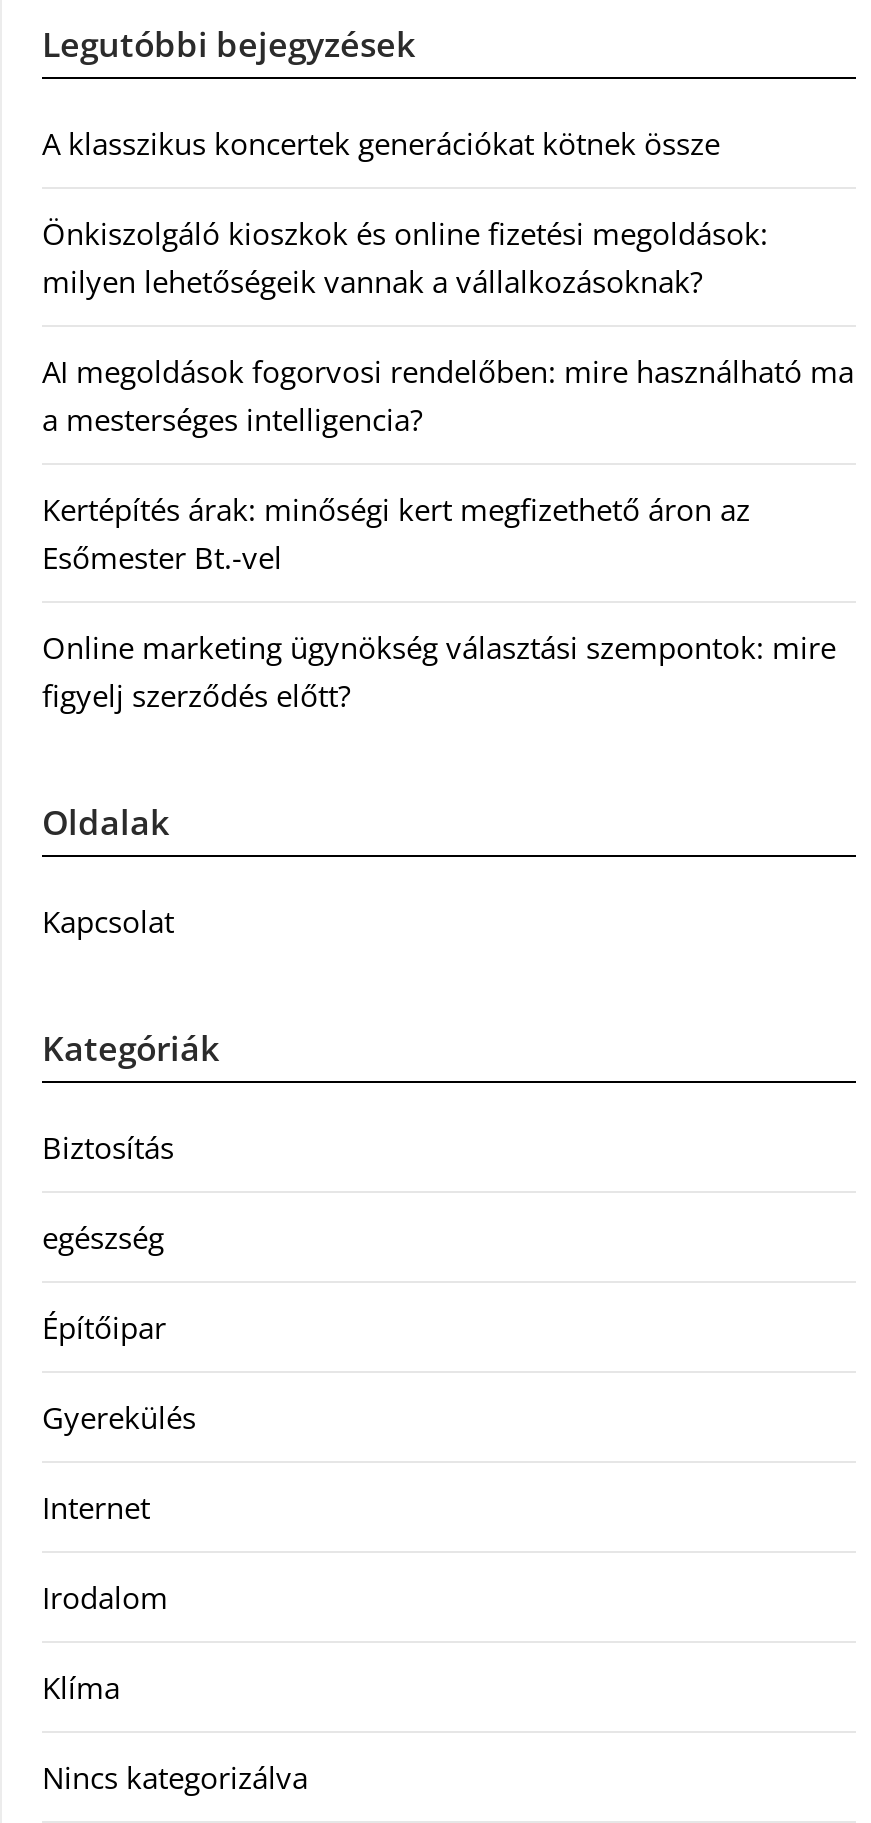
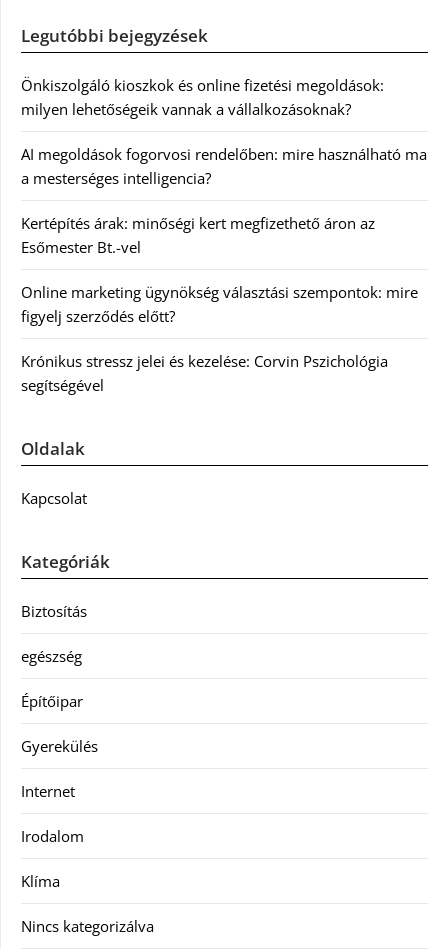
[42,123,720,163] A klasszikus koncertek generációkat kötnek össze -> none
moved [42,213,854,715] -> [21,75,427,326]: Önkiszolgáló kioszkok és online fizetési megoldások: | milyen lehetőségeik vannak a vállalkozásoknak? | AI megoldások fogorvosi rendelőben: mire használható ma | a mesterséges intelligencia? | Kertépítés árak: minőségi kert megfizethető áron az | Esőmester Bt.-vel | Online marketing ügynökség választási szempontok: mire | figyelj szerződés előtt?
none -> [21,351,388,395] Krónikus stressz jelei és kezelése: Corvin Pszichológia | segítségével

